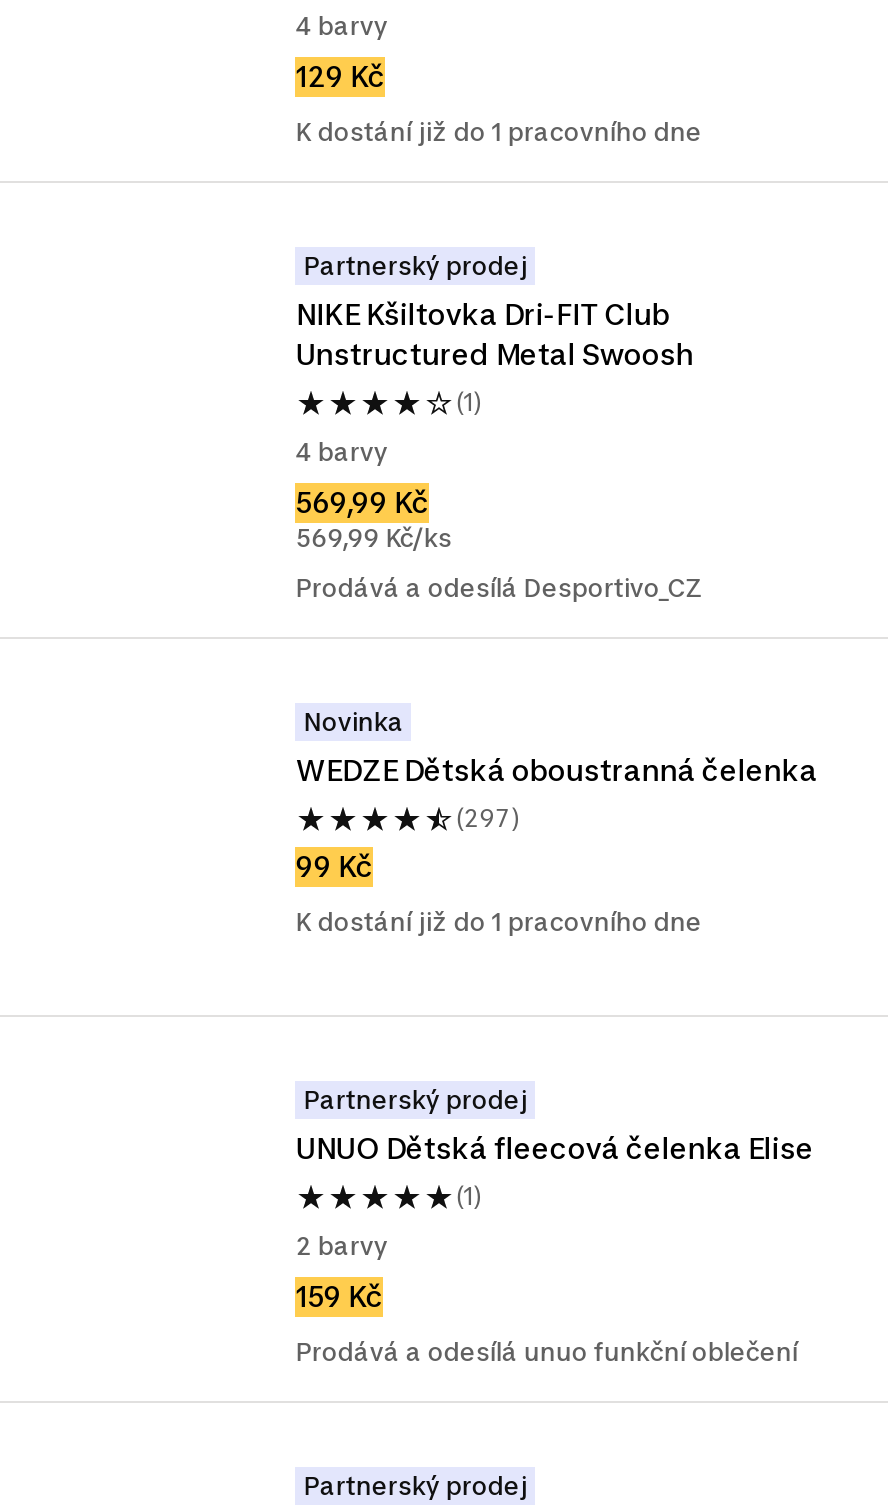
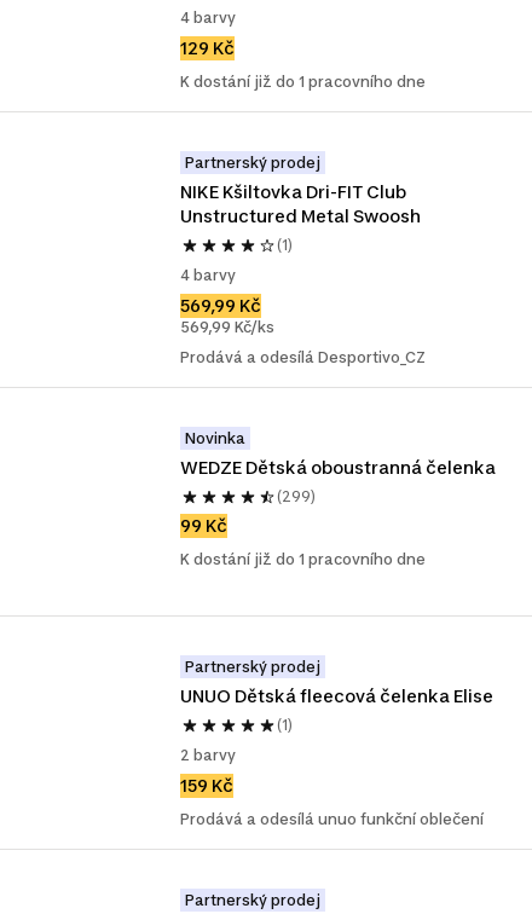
[456,803,520,833] (297) -> [277,487,316,505] (299)

